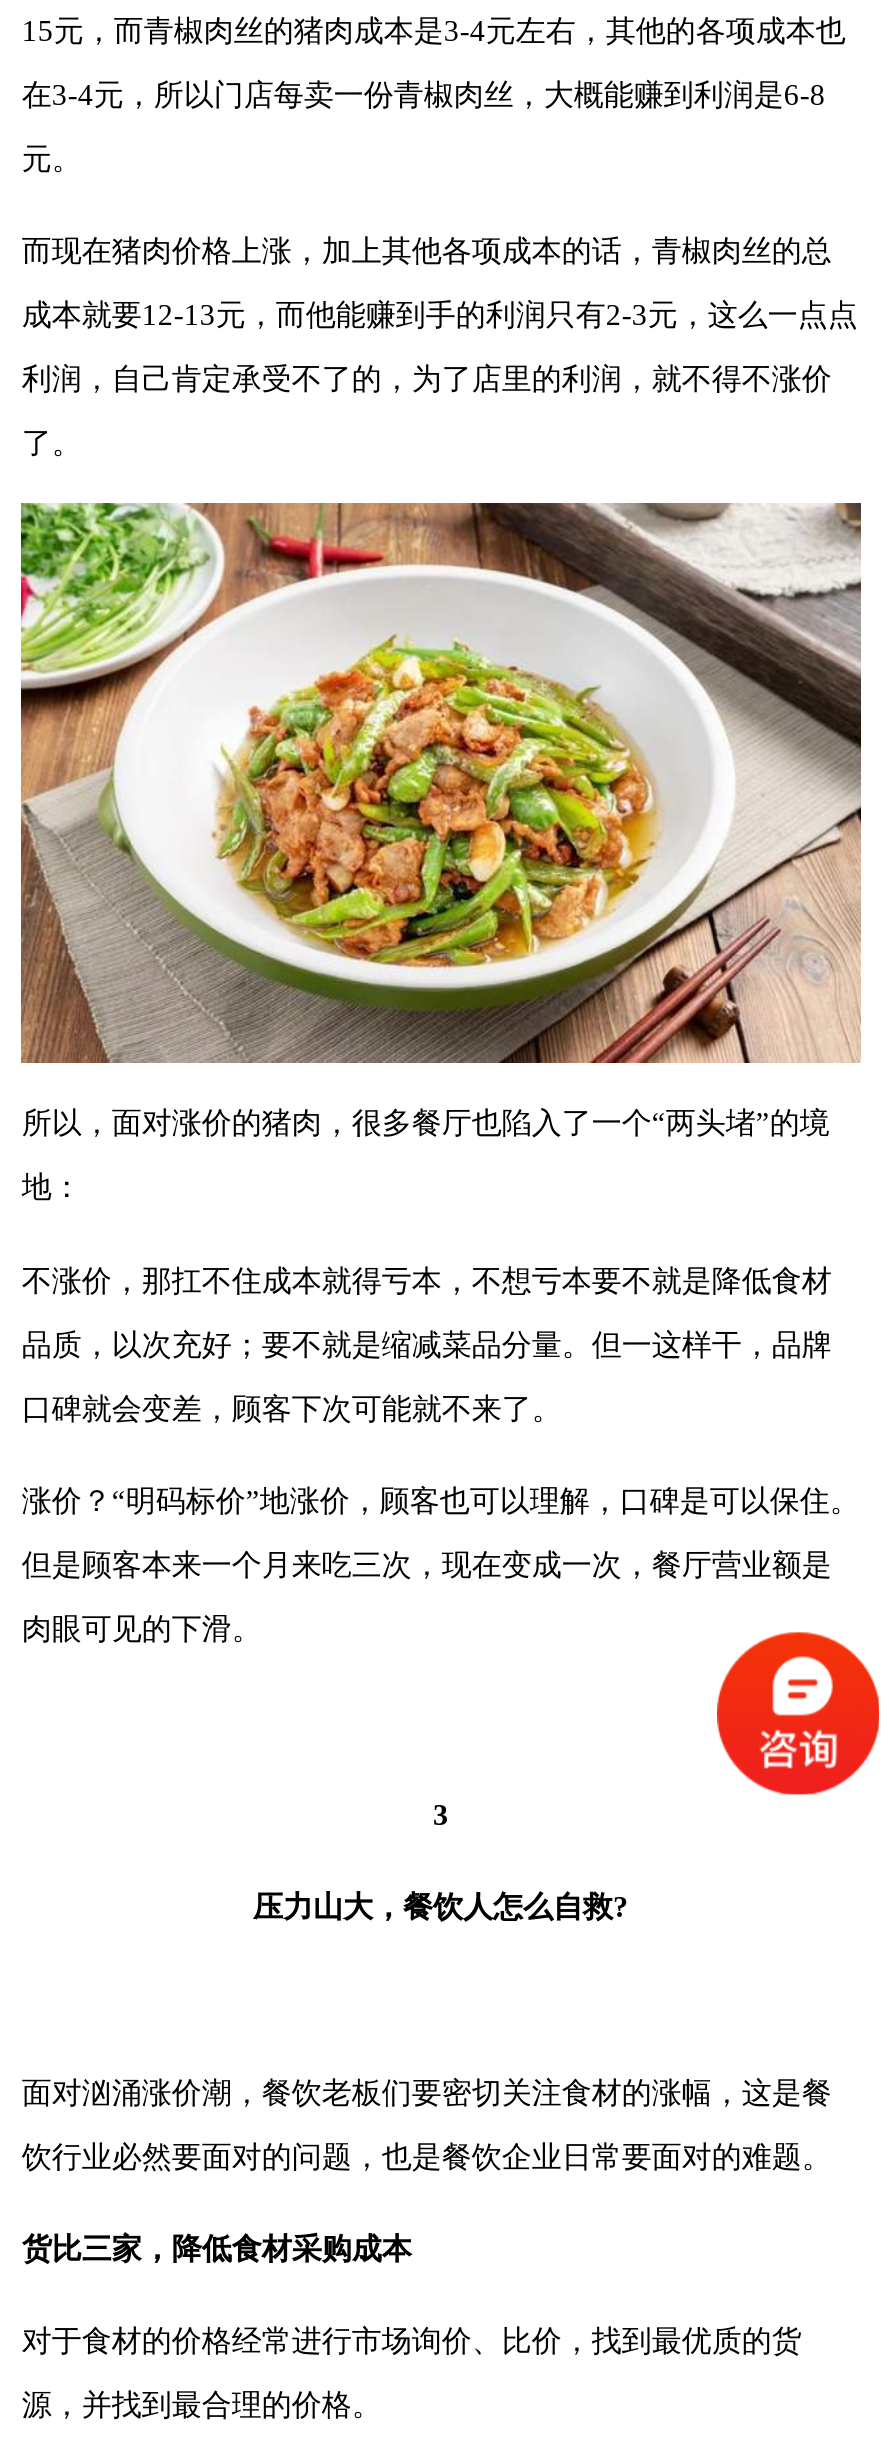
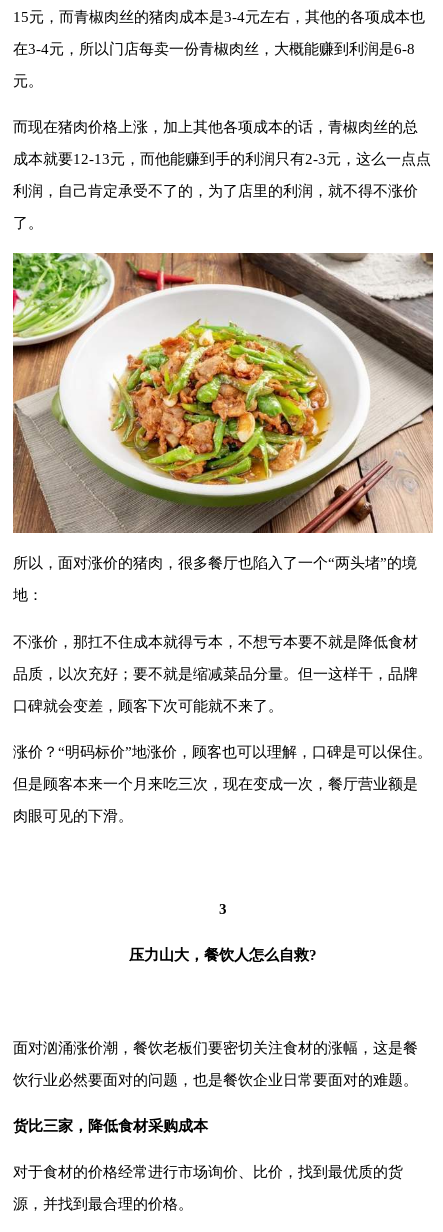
[715,1629,881,1797] [image] -> none

